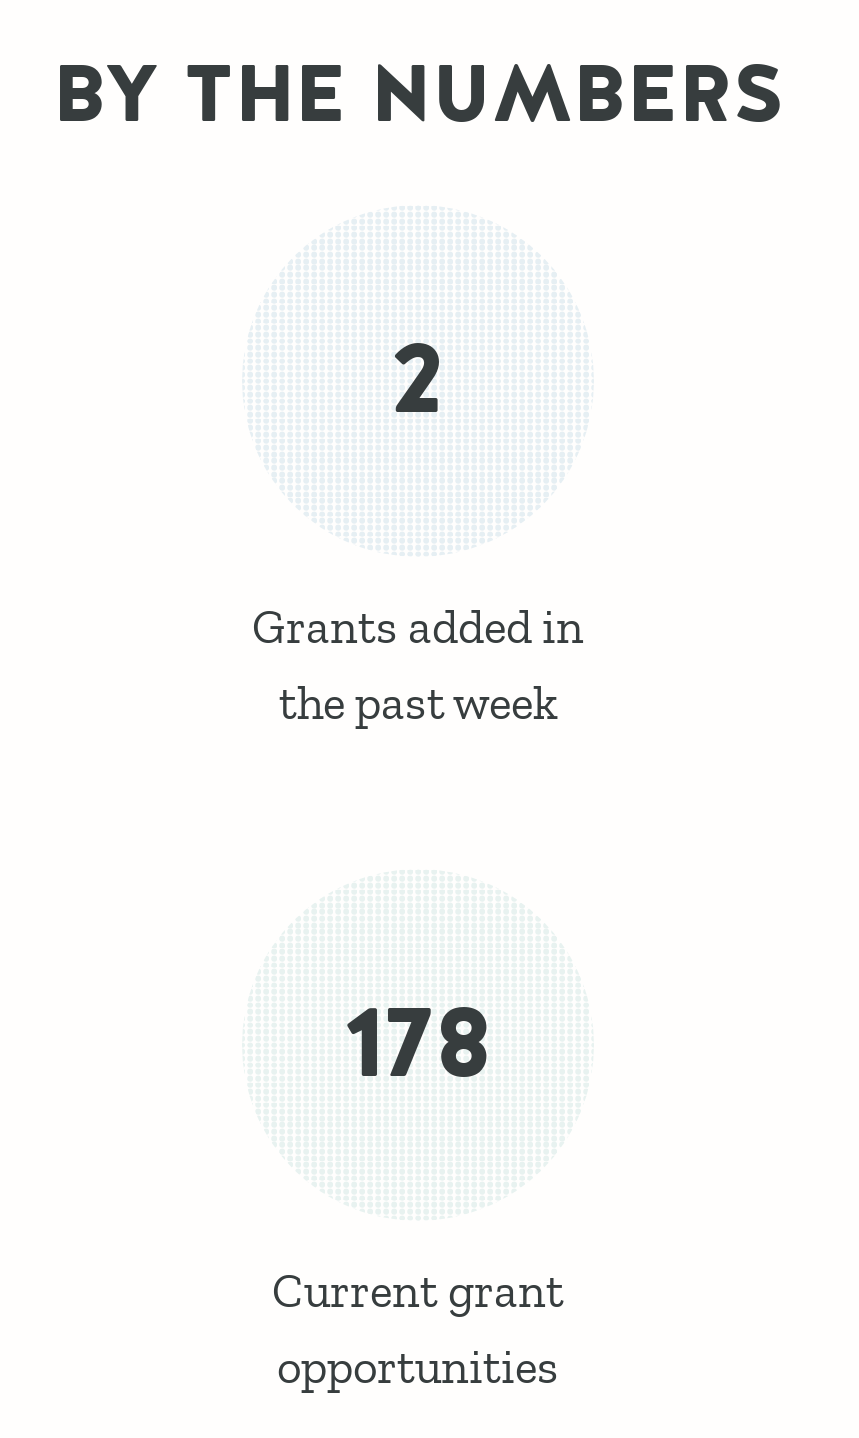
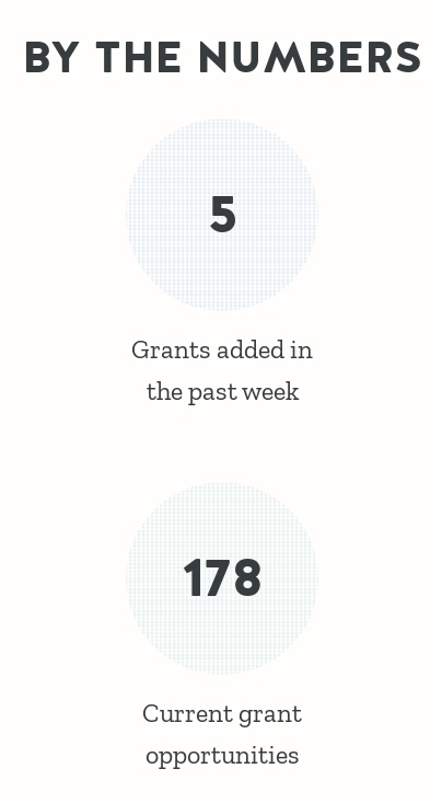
[391,313,445,449] 2 -> [206,177,238,252] 5

